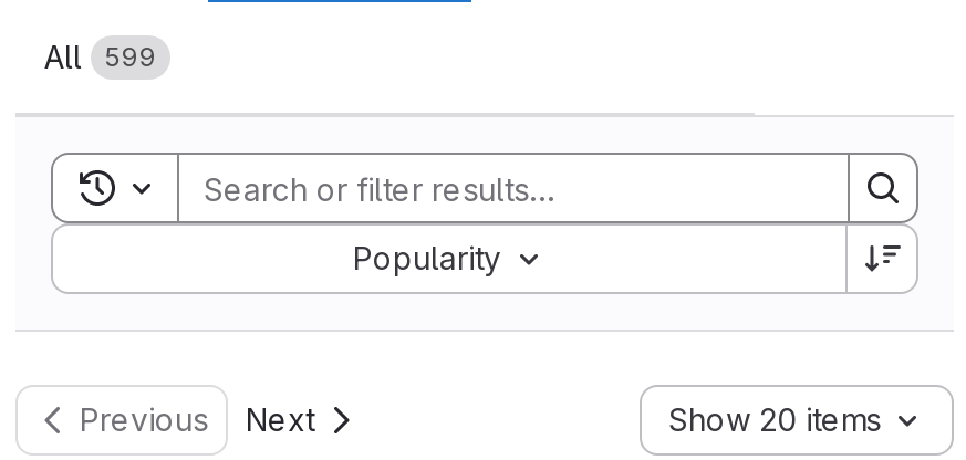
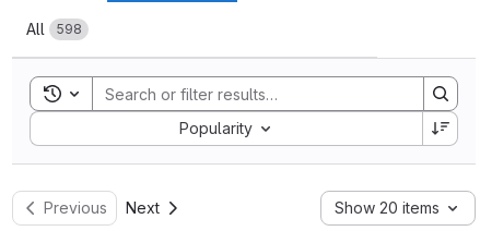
[44,38,157,75] All 599 -> [26,20,82,38] All 598

